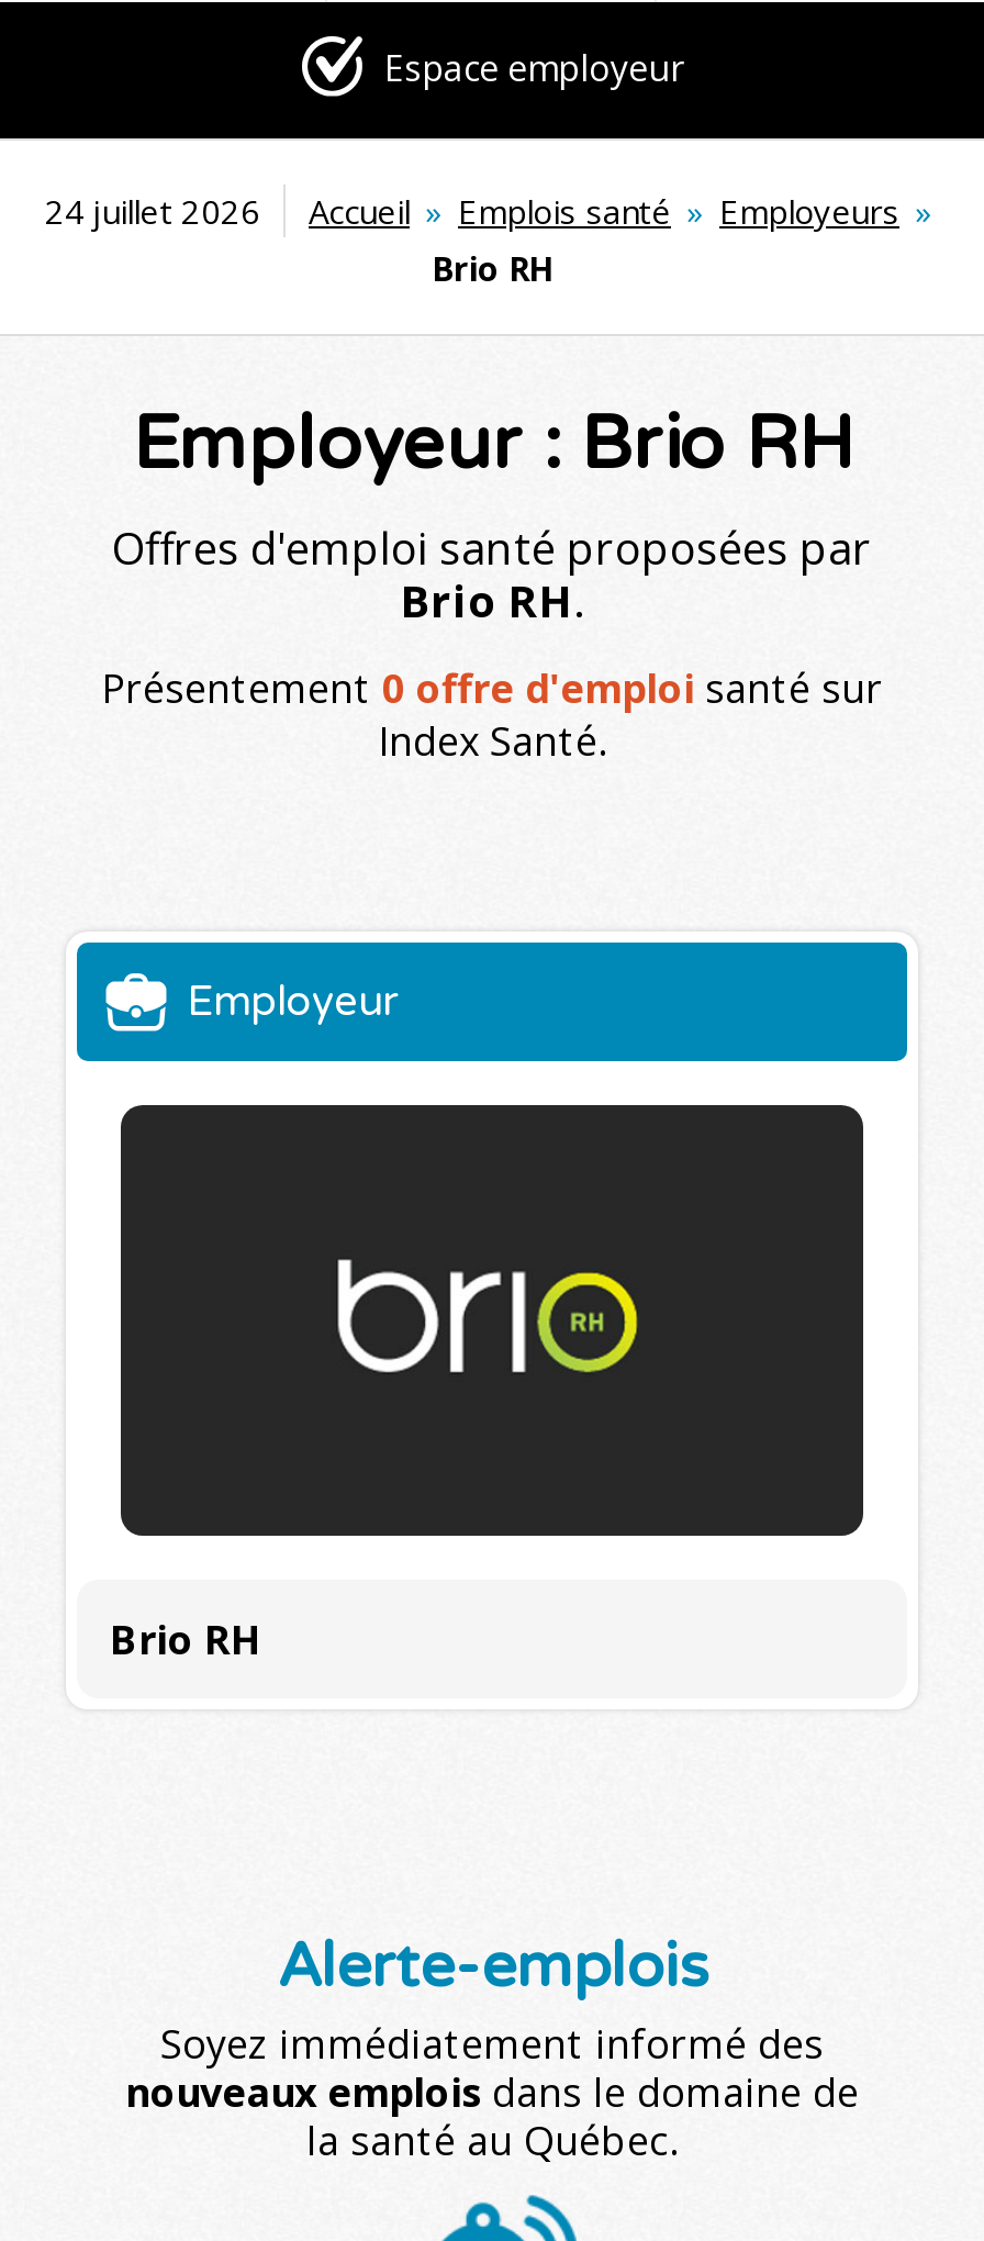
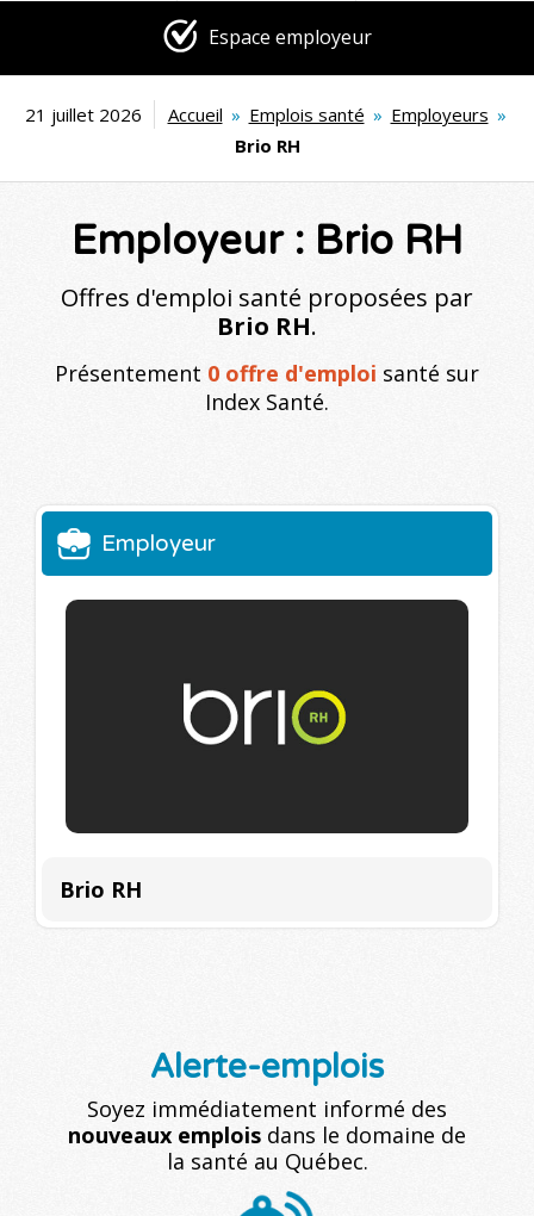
[45,188,932,232] 24 juillet 2026 Accueil » Emplois santé » Employeurs » -> [24,102,506,126] 21 juillet 2026 Accueil » Emplois santé » Employeurs »

